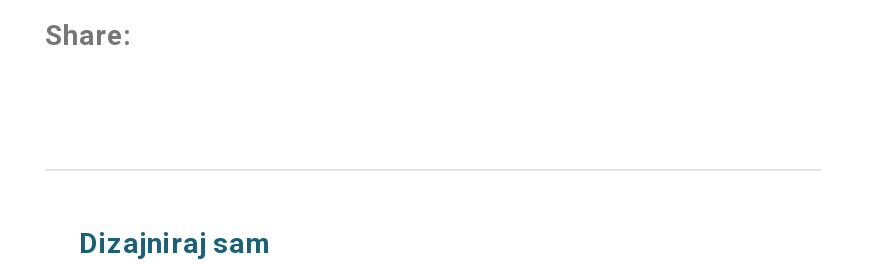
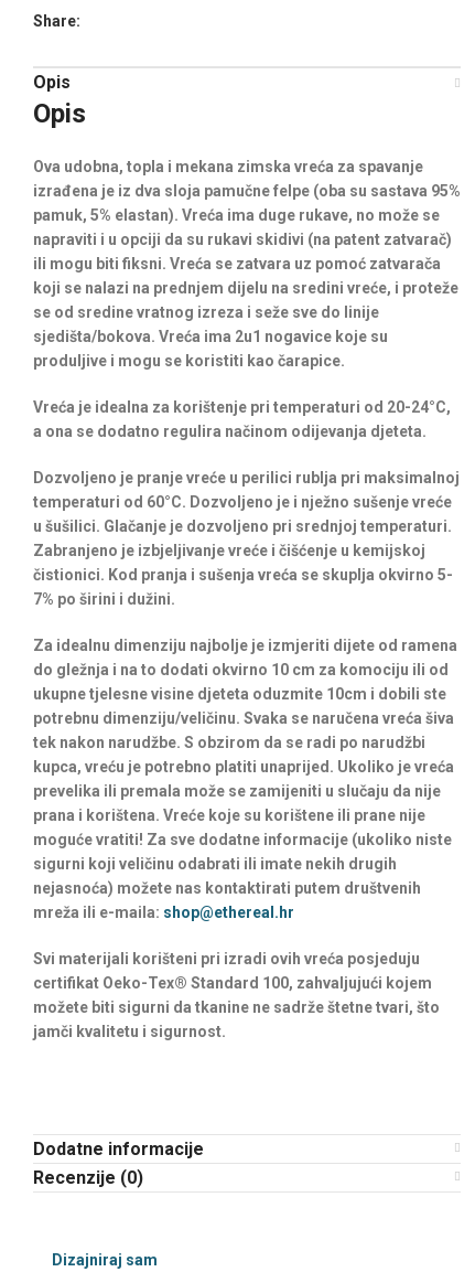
none -> [33,71,461,1040] Opis | Opis | Ova udobna, topla i mekana zimska vreća za spavanje | izrađena je iz dva sloja pamučne felpe (oba su sastava 95% | pamuk, 5% elastan). Vreća ima duge rukave, no može se | napraviti i u opciji da su rukavi skidivi (na patent zatvarač) | ili mogu biti fiksni. Vreća se zatvara uz pomoć zatvarača | koji se nalazi na prednjem dijelu na sredini vreće, i proteže | se od sredine vratnog izreza i seže sve do linije | sjedišta/bokova. Vreća ima 2u1 nogavice koje su | produljive i mogu se koristiti kao čarapice. | Vreća je idealna za korištenje pri temperaturi od 20-24°C, | a ona se dodatno regulira načinom odijevanja djeteta. | Dozvoljeno je pranje vreće u perilici rublja pri maksimalnoj | temperaturi od 60°C. Dozvoljeno je i nježno sušenje vreće | u šušilici. Glačanje je dozvoljeno pri srednjoj temperaturi. | Zabranjeno je izbjeljivanje vreće i čišćenje u kemijskoj | čistionici. Kod pranja i sušenja vreća se skuplja okvirno 5- | 7% po širini i dužini. | Za idealnu dimenziju najbolje je izmjeriti dijete od ramena | do gležnja i na to dodati okvirno 10 cm za komociju ili od | ukupne tjelesne visine djeteta oduzmite 10cm i dobili ste | potrebnu dimenziju/veličinu. Svaka se naručena vreća šiva | tek nakon narudžbe. S obzirom da se radi po narudžbi | kupca, vreću je potrebno platiti unaprijed. Ukoliko je vreća | prevelika ili premala može se zamijeniti u slučaju da nije | prana i korištena. Vreće koje su korištene ili prane nije | moguće vratiti! Za sve dodatne informacije (ukoliko niste | sigurni koji veličinu odabrati ili imate nekih drugih | nejasnoća) možete nas kontaktirati putem društvenih | mreža ili e-maila: shop@ethereal.hr | Svi materijali korišteni pri izradi ovih vreća posjeduju | certifikat Oeko-Tex® Standard 100, zahvaljujući kojem | možete biti sigurni da tkanine ne sadrže štetne tvari, što | jamči kvalitetu i sigurnost.
none -> [33,1138,204,1188] Dodatne informacije | Recenzije (0)

